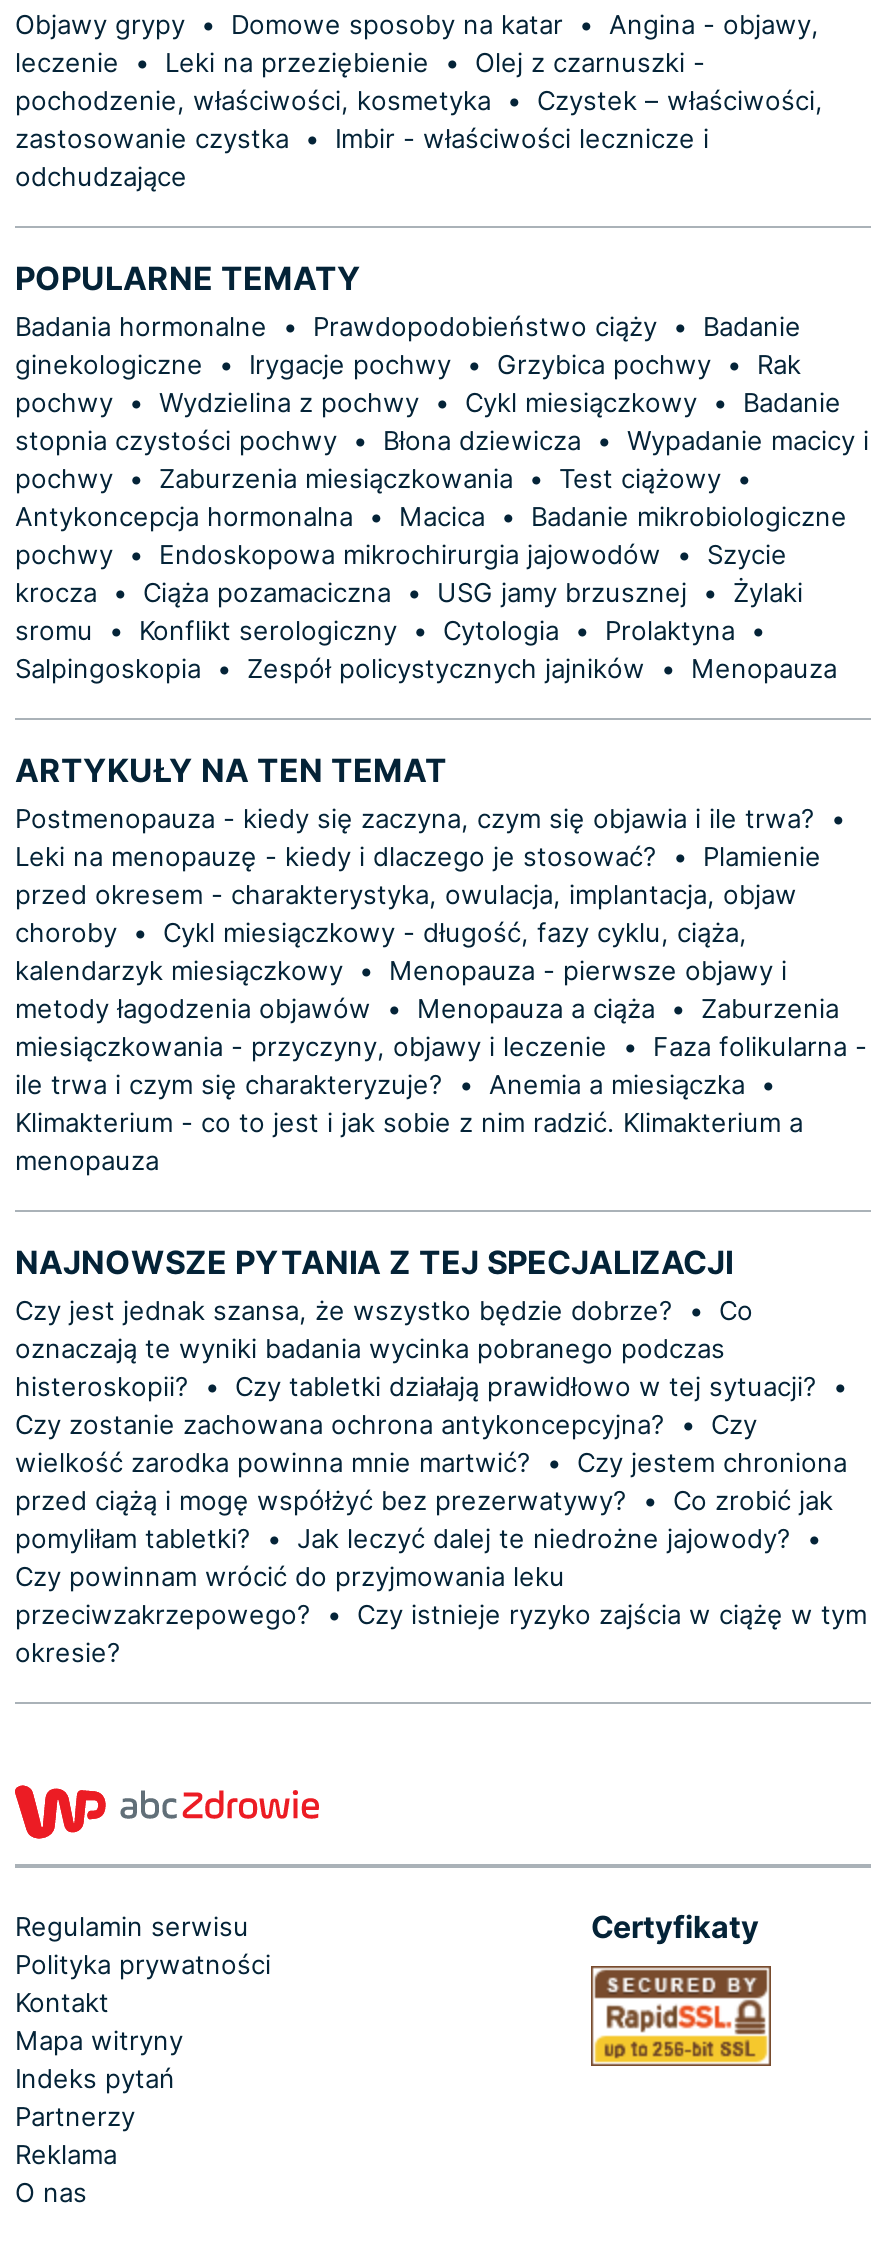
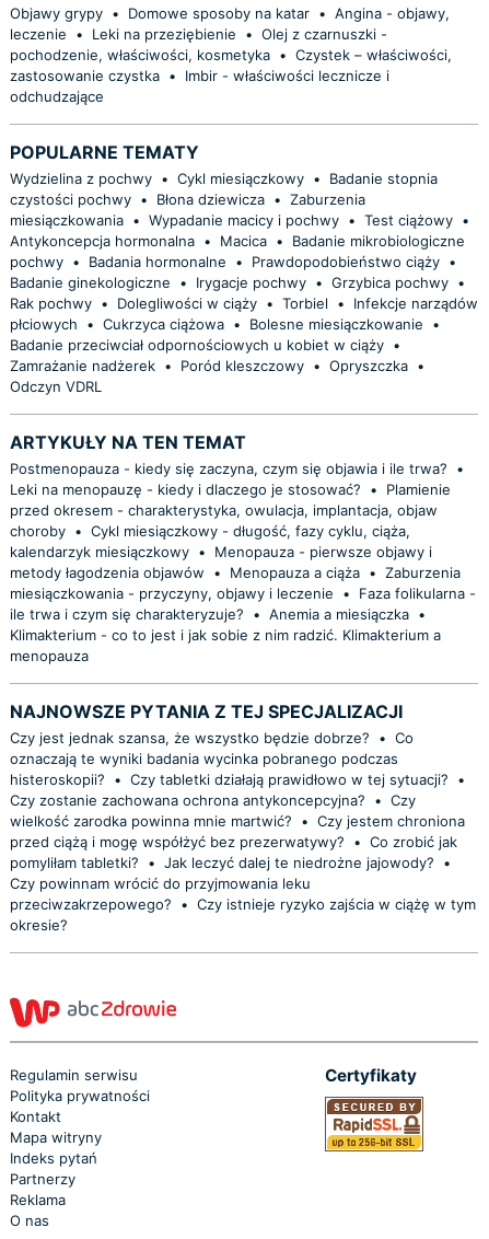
[15,310,869,494] Badania hormonalne • Prawdopodobieństwo ciąży • Badanie | ginekologiczne • Irygacje pochwy • Grzybica pochwy • Rak | pochwy • Wydzielina z pochwy • Cykl miesiączkowy • Badanie | stopnia czystości pochwy • Błona dziewicza • Wypadanie macicy i | pochwy • Zaburzenia miesiączkowania • Test ciążowy • -> [10,170,469,229] Wydzielina z pochwy • Cykl miesiączkowy • Badanie stopnia | czystości pochwy • Błona dziewicza • Zaburzenia | miesiączkowania • Wypadanie macicy i pochwy • Test ciążowy •
moved [15,500,847,532] -> [10,232,465,249]: Antykoncepcja hormonalna • Macica • Badanie mikrobiologiczne
[15,538,837,684] pochwy • Endoskopowa mikrochirurgia jajowodów • Szycie | krocza • Ciąża pozamaciczna • USG jamy brzusznej • Żylaki | sromu • Konflikt serologiczny • Cytologia • Prolaktyna • | Salpingoskopia • Zespół policystycznych jajników • Menopauza -> [10,253,478,395] pochwy • Badania hormonalne • Prawdopodobieństwo ciąży • | Badanie ginekologiczne • Irygacje pochwy • Grzybica pochwy • | Rak pochwy • Dolegliwości w ciąży • Torbiel • Infekcje narządów | płciowych • Cukrzyca ciążowa • Bolesne miesiączkowanie • | Badanie przeciwciał odpornościowych u kobiet w ciąży • | Zamrażanie nadżerek • Poród kleszczowy • Opryszczka • | Odczyn VDRL

